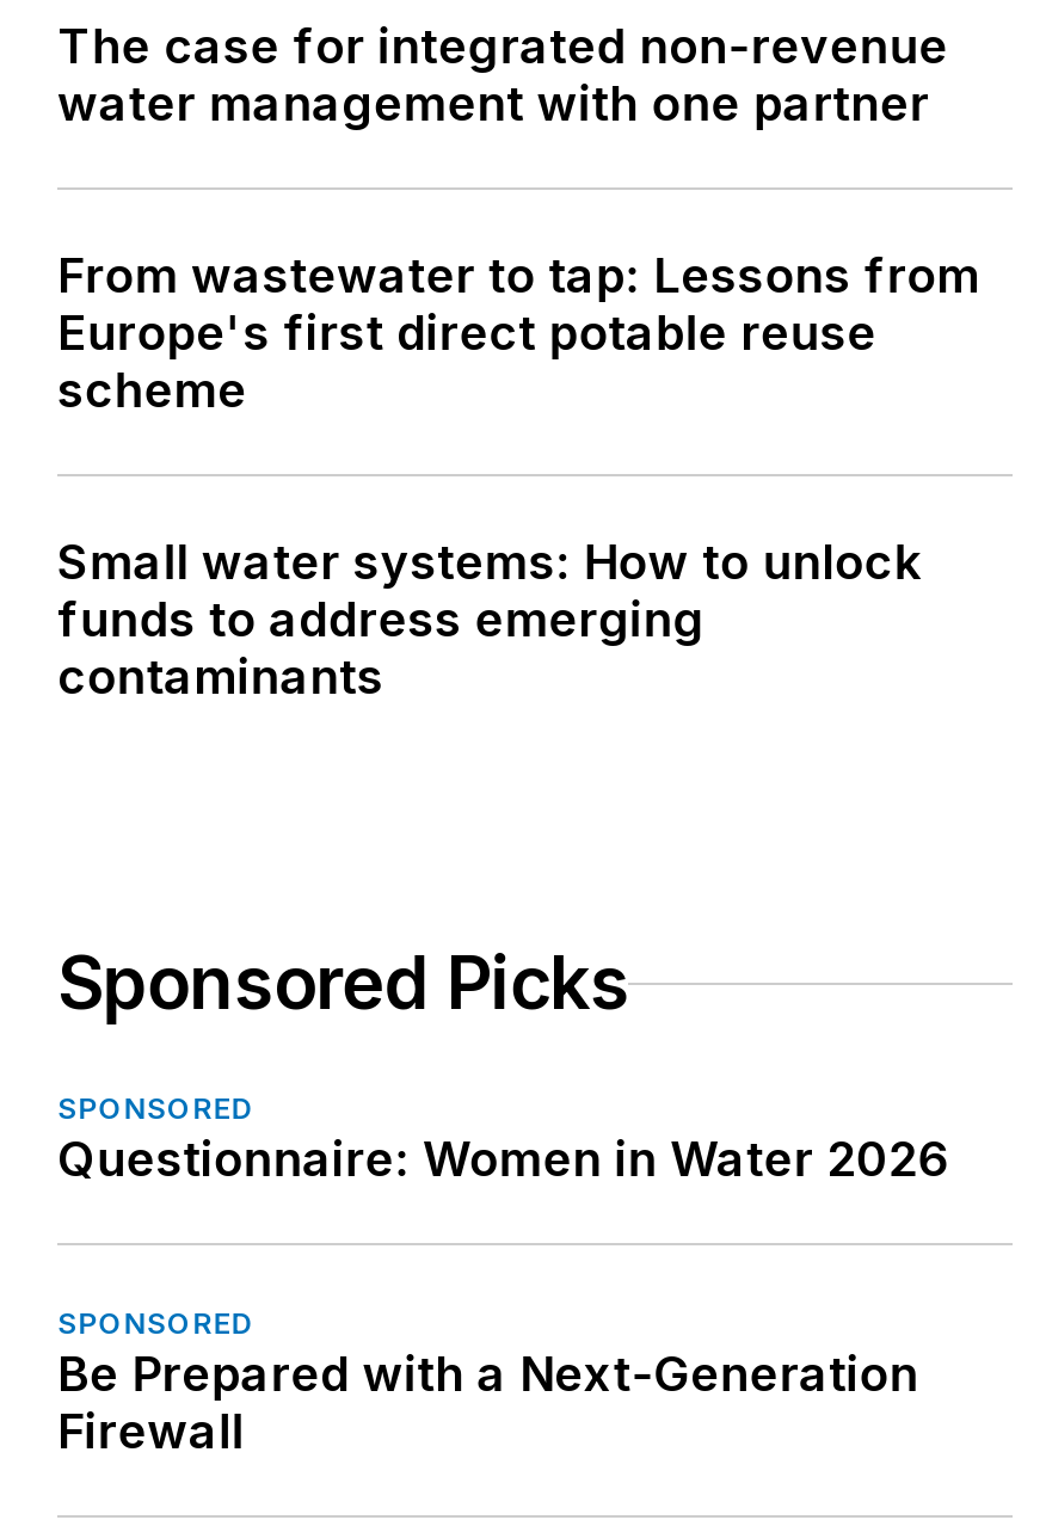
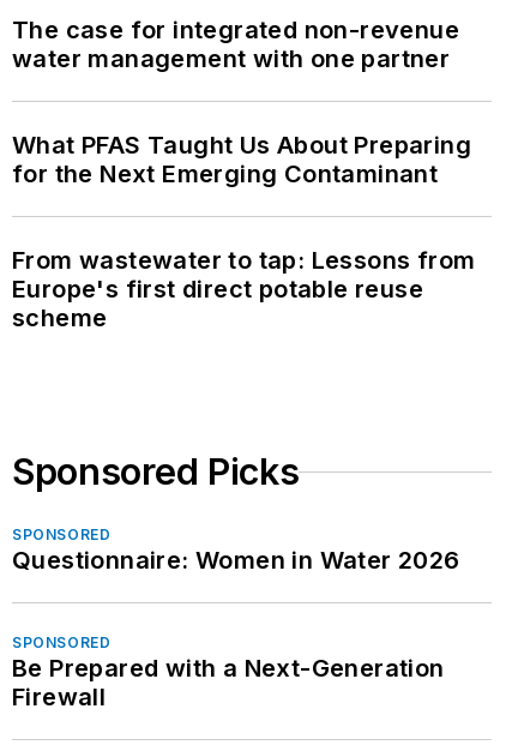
none -> [12,131,471,189] What PFAS Taught Us About Preparing | for the Next Emerging Contaminant
moved [57,248,980,420] -> [12,246,475,333]: From wastewater to tap: Lessons from | Europe's first direct potable reuse | scheme
[57,535,921,707] Small water systems: How to unlock | funds to address emerging | contaminants -> none

